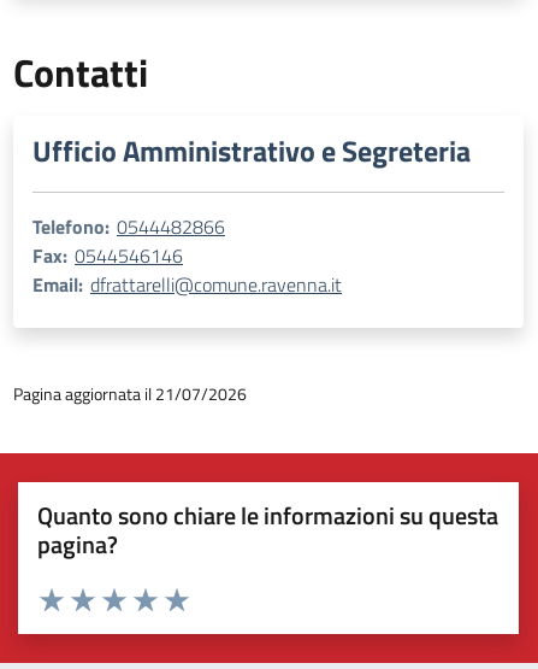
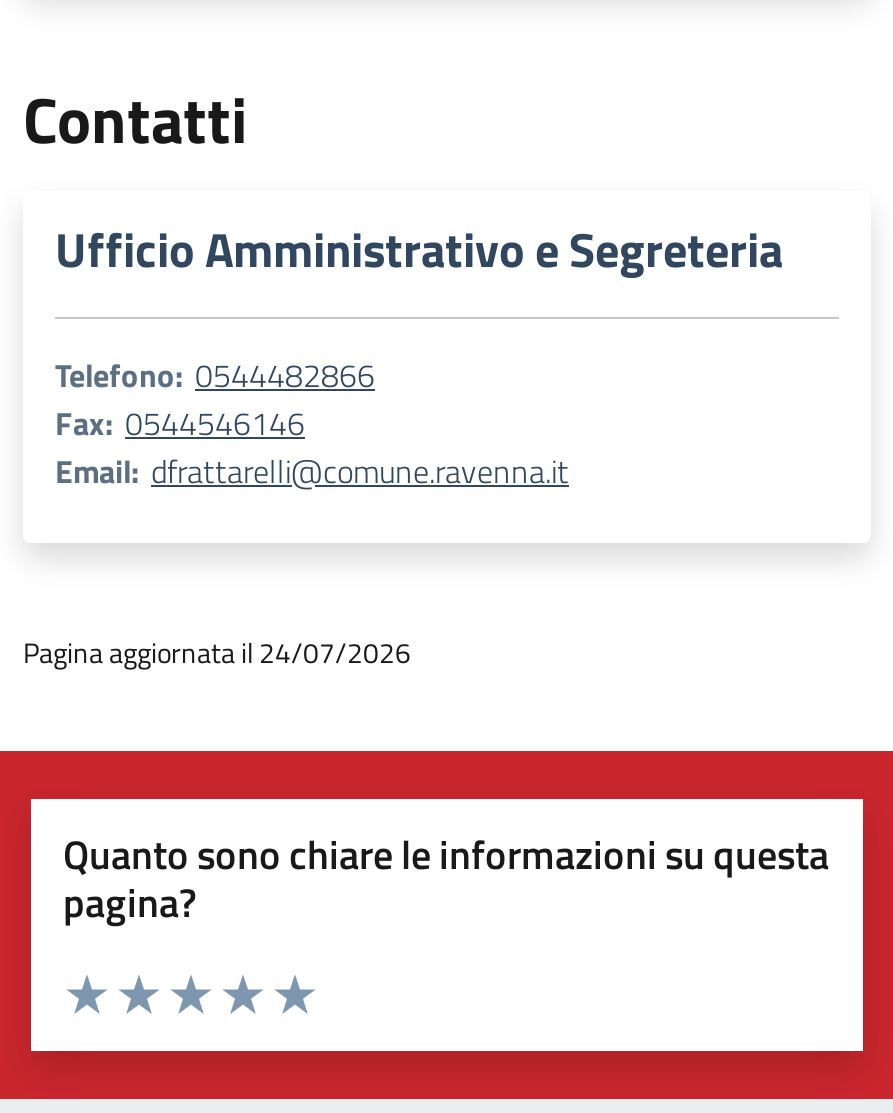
[13,381,247,406] Pagina aggiornata il 21/07/2026 -> [23,631,411,673] Pagina aggiornata il 24/07/2026

